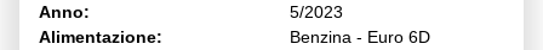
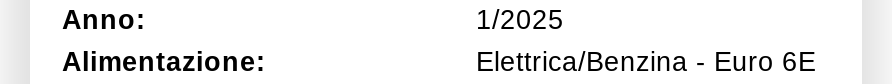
[290,3,343,21] 5/2023 -> [476,6,564,36] 1/2025
[290,28,430,46] Benzina - Euro 6D -> [476,48,816,78] Elettrica/Benzina - Euro 6E

